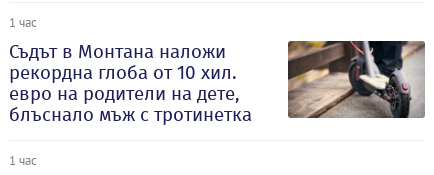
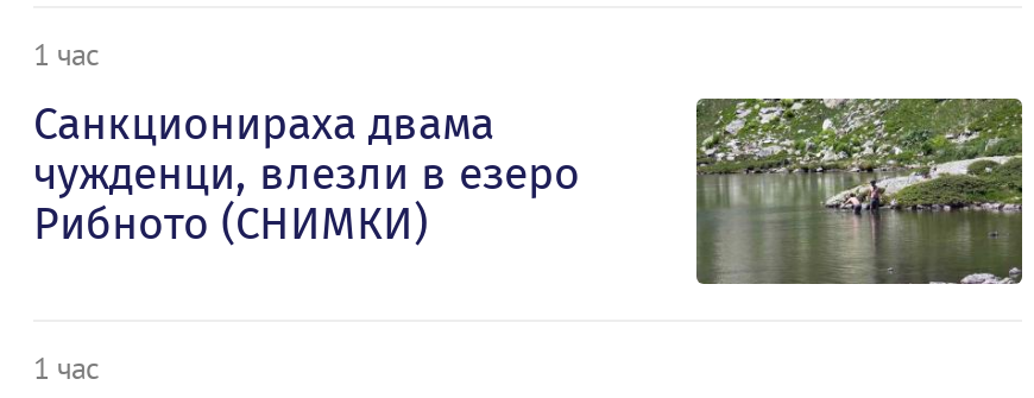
[9,40,252,126] Съдът в Монтана наложи | рекордна глоба от 10 хил. | евро на родители на дете, | блъснало мъж с тротинетка -> [33,97,580,251] Санкционираха двама | чужденци, влезли в езеро | Рибното (СНИМКИ)
[288,40,425,118] [image] -> [696,95,1024,285] [image]

